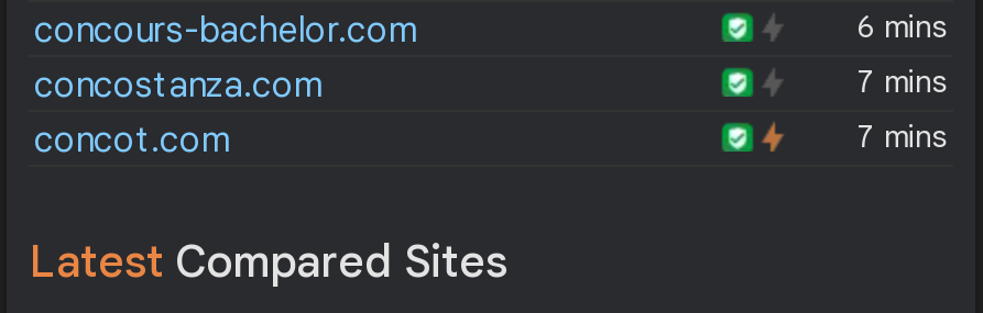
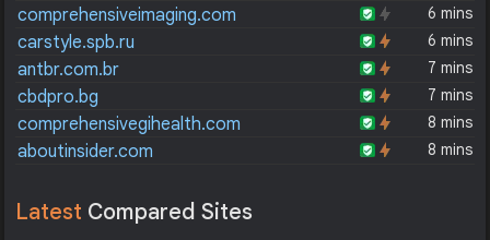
[34,9,417,53] concours-bachelor.com -> [18,5,237,26] comprehensiveimaging.com
[34,64,323,108] concostanza.com -> [18,31,472,81] carstyle.spb.ru | 6 mins | antbr.com.br
[34,119,230,163] concot.com -> [18,86,99,108] cbdpro.bg
none -> [18,113,472,163] comprehensivegihealth.com | 8 mins | aboutinsider.com | 8 mins

